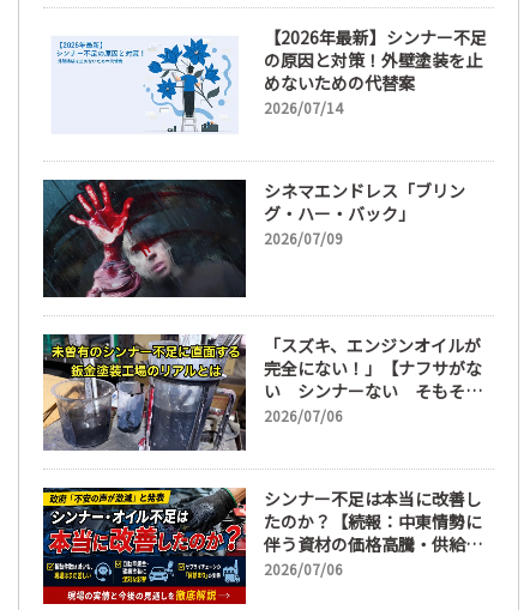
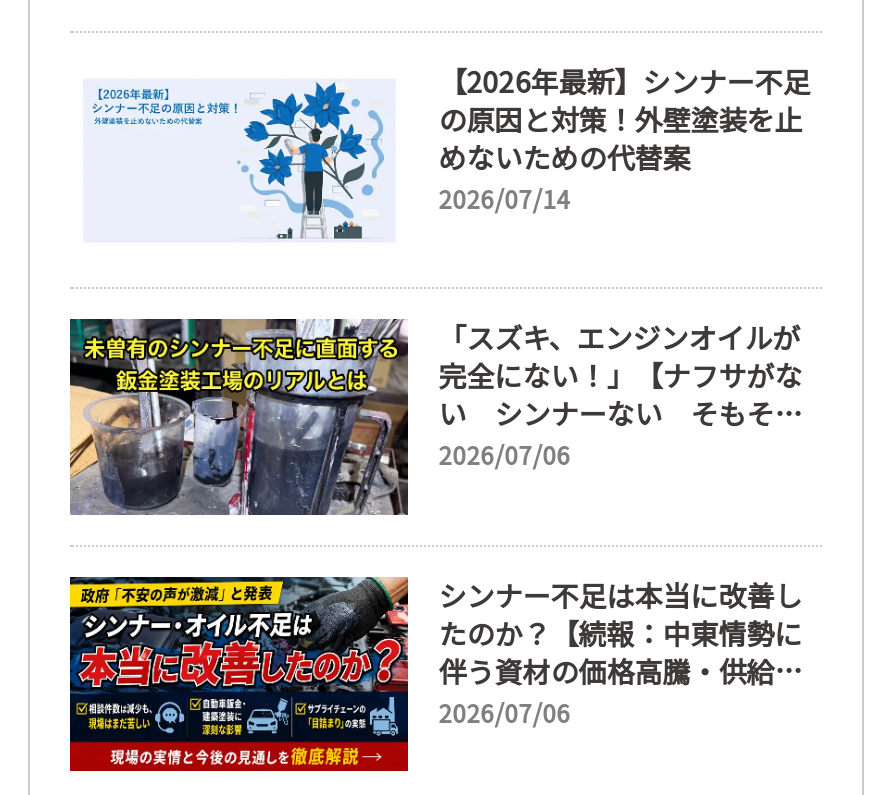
[42,179,465,298] [image] | シネマエンドレス「ブリン | グ・ハー・バック」 | 2026/07/09 -> none

